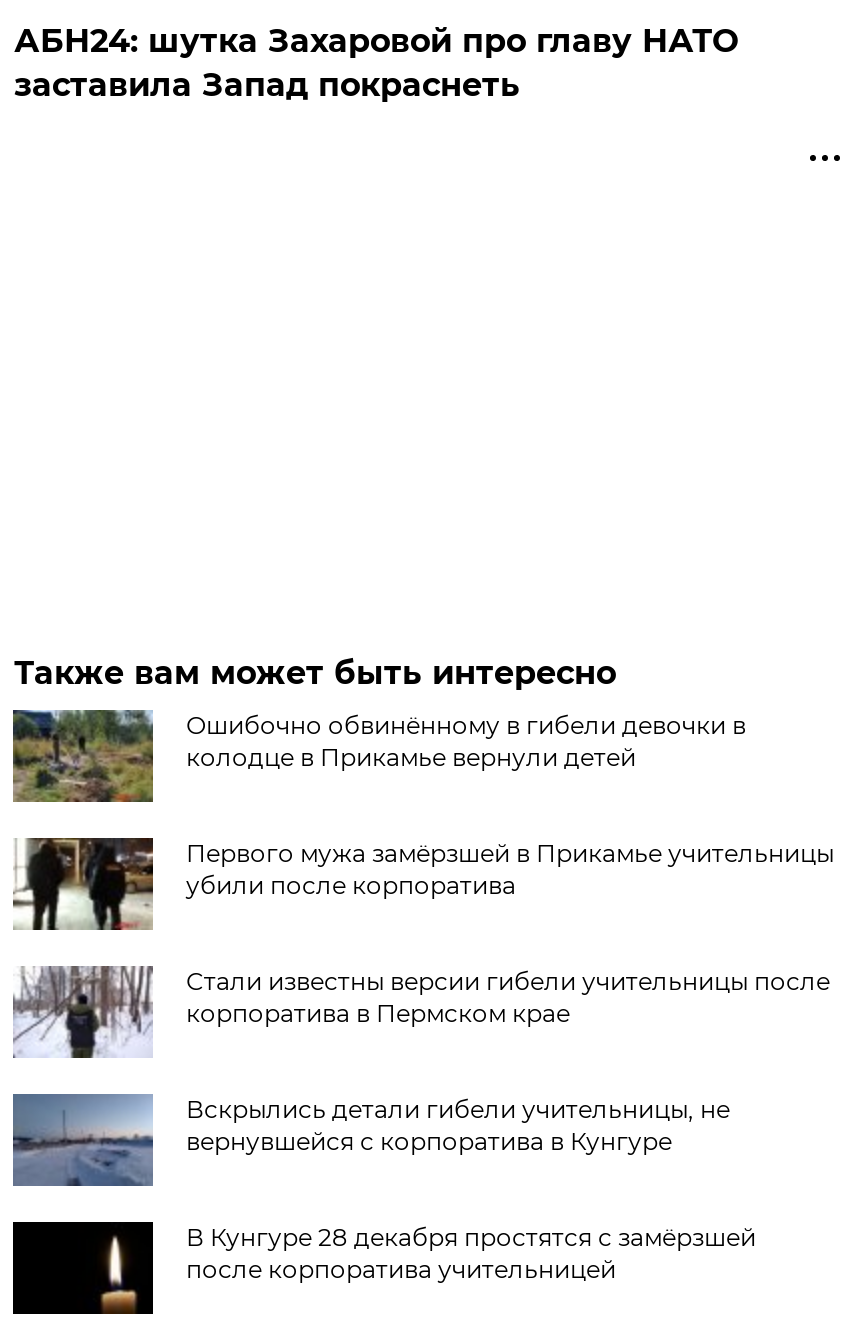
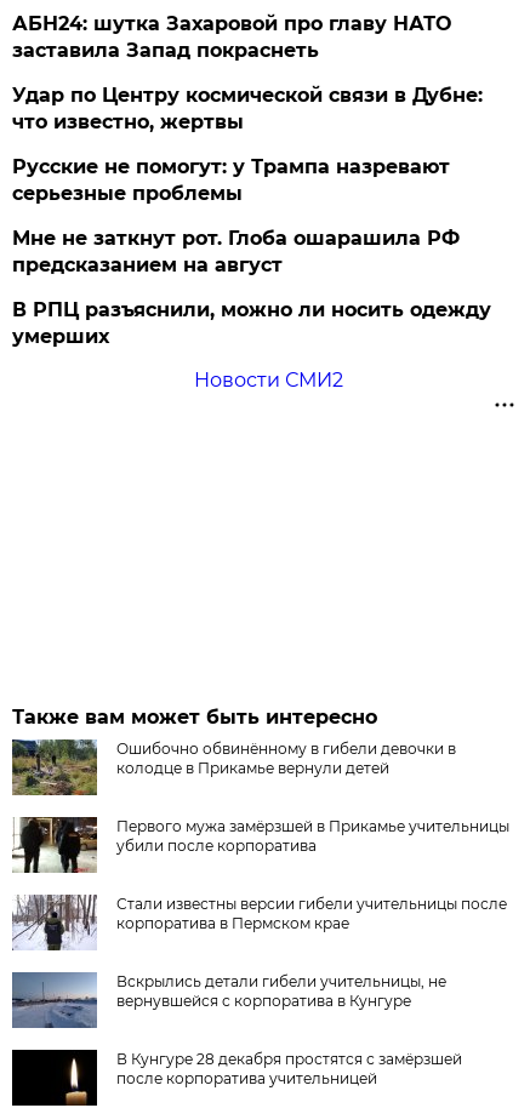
none -> [13,84,492,392] Удар по Центру космической связи в Дубне: | что известно, жертвы | Русские не помогут: у Трампа назревают | серьезные проблемы | Мне не заткнут рот. Глоба ошарашила РФ | предсказанием на август | В РПЦ разъяснили, можно ли носить одежду | умерших | Новости СМИ2

